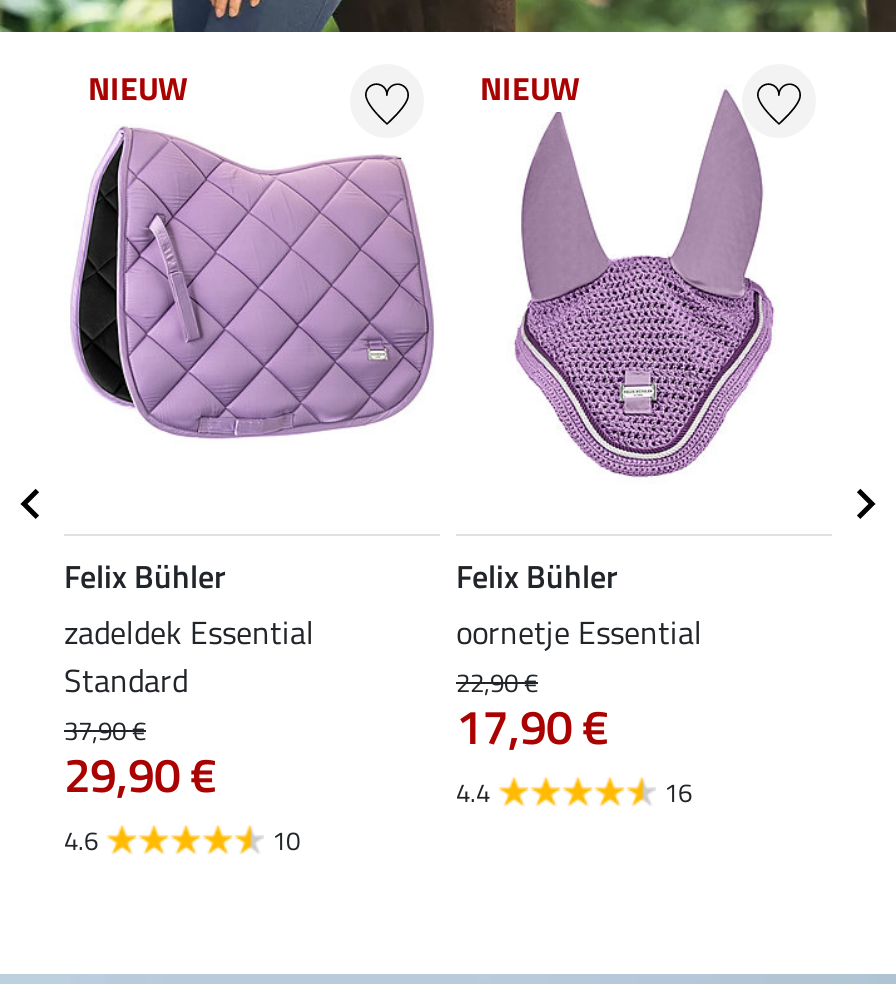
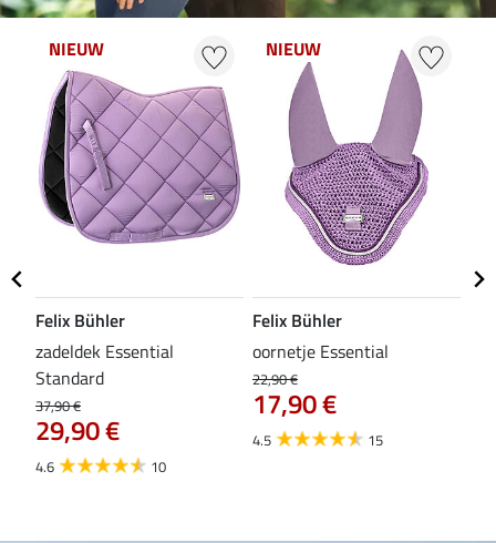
[456,773,490,813] 4.4 -> [252,428,271,451] 4.5
[664,773,692,813] 16 -> [368,428,383,451] 15

